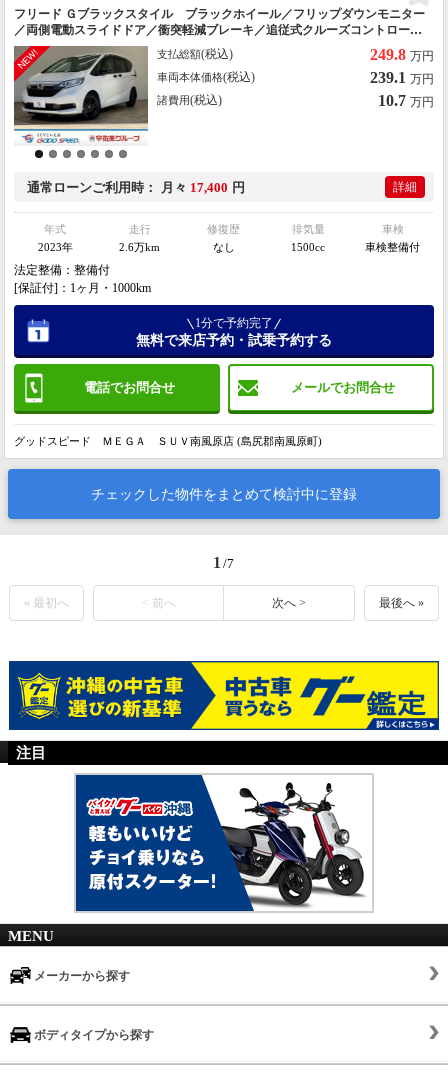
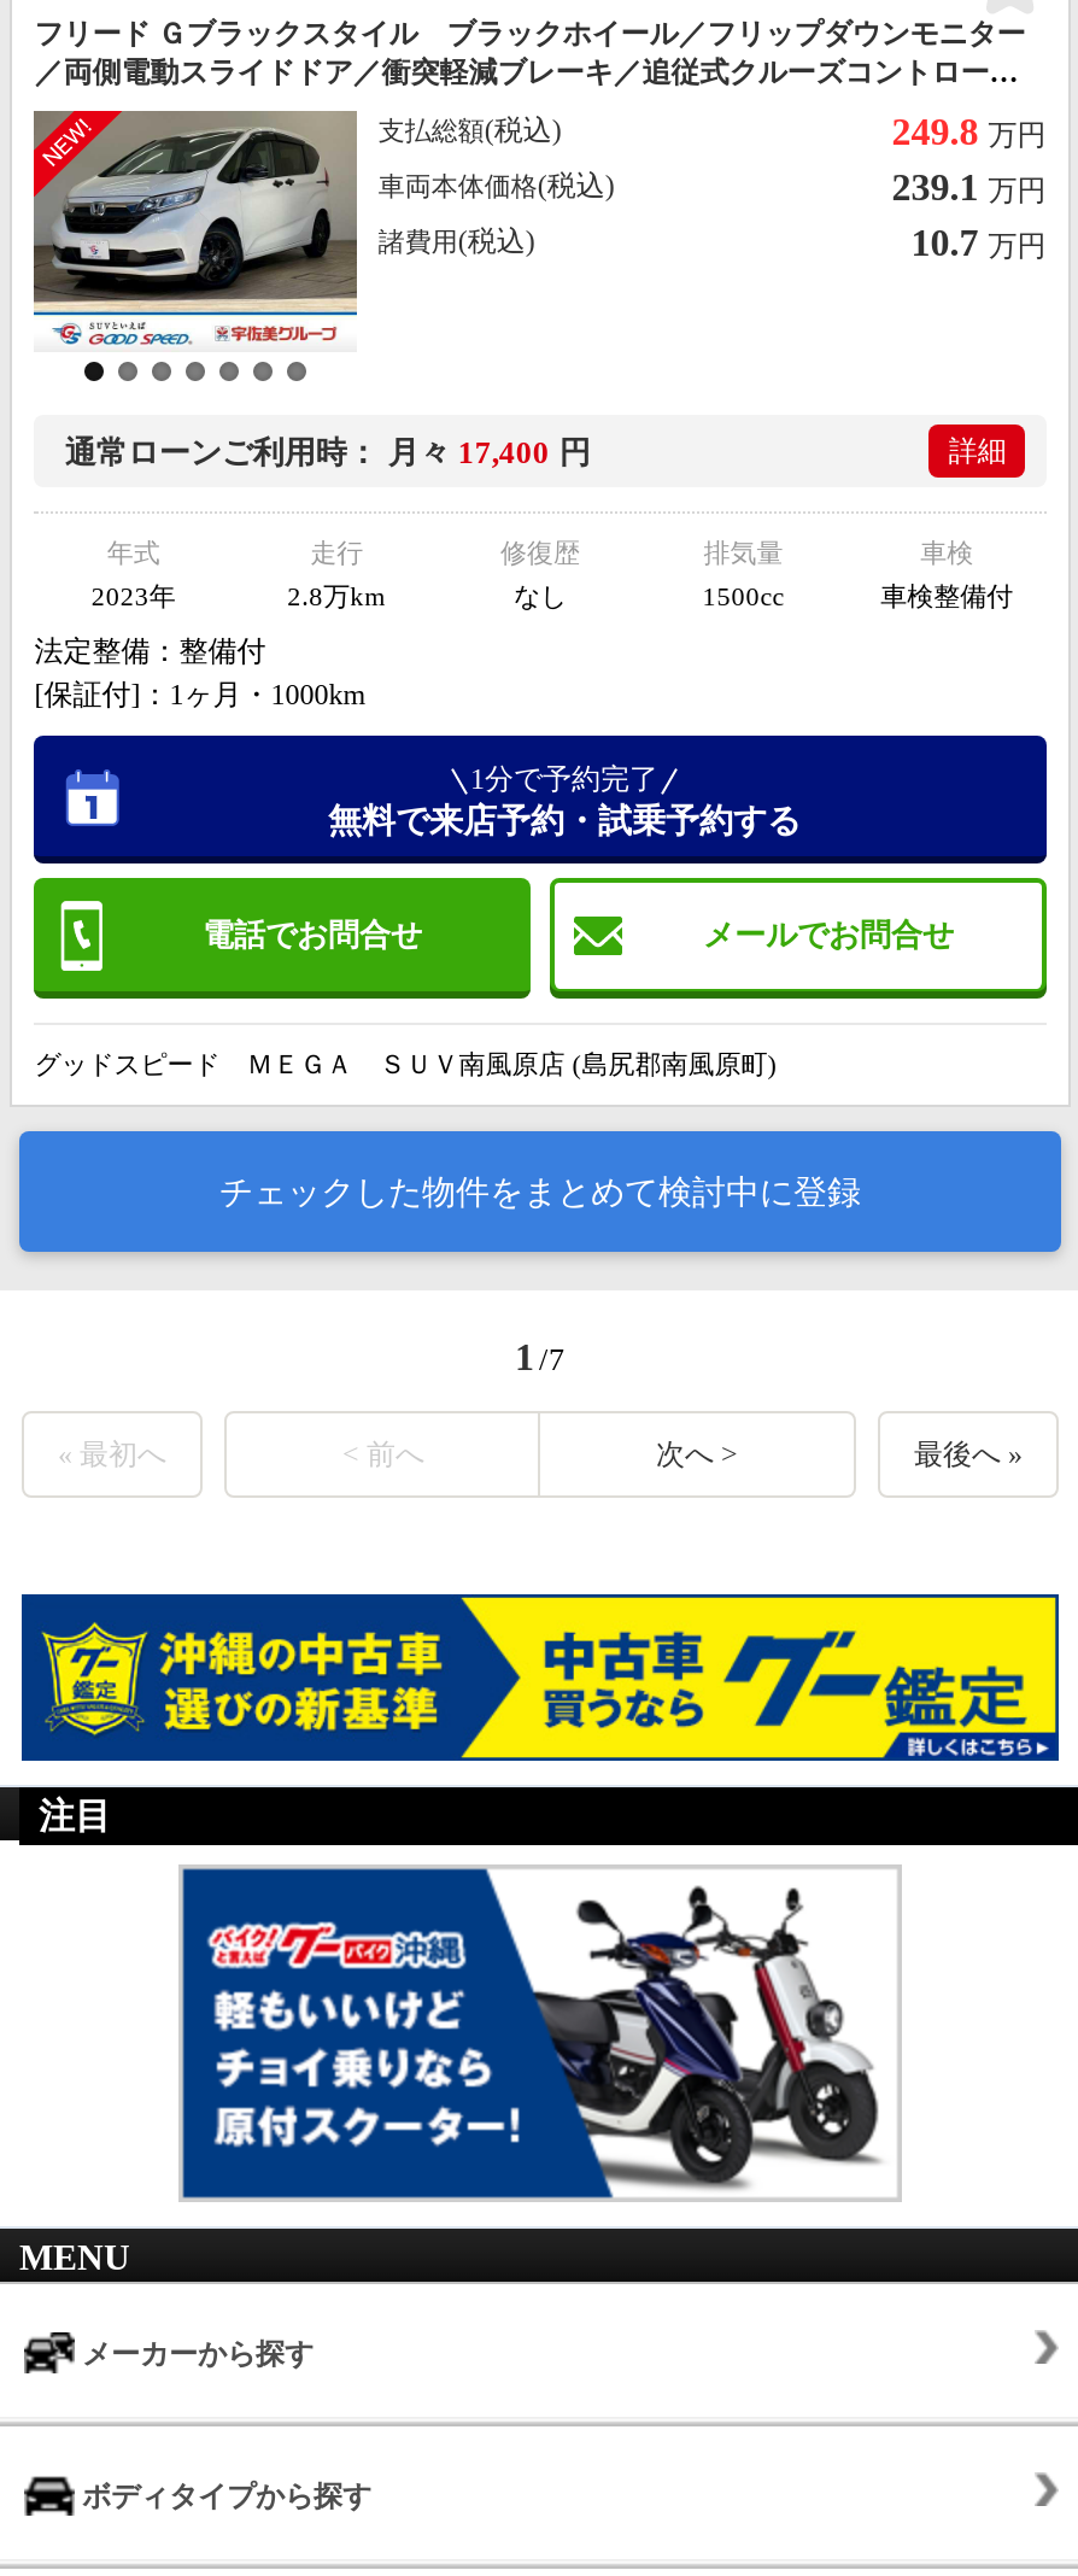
[119,241,160,253] 2.6万km -> [287,582,386,611] 2.8万km

